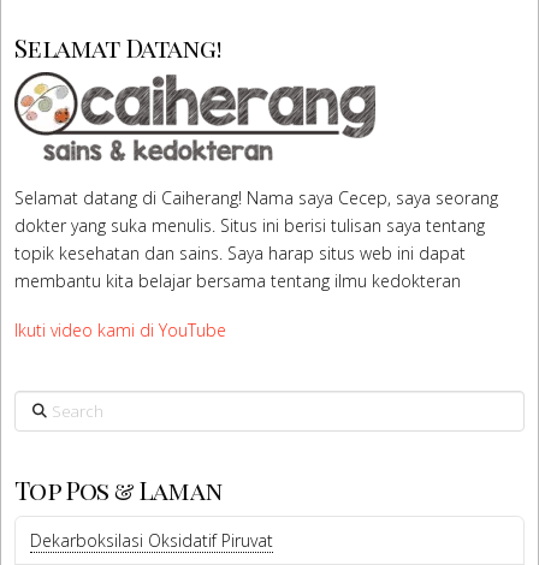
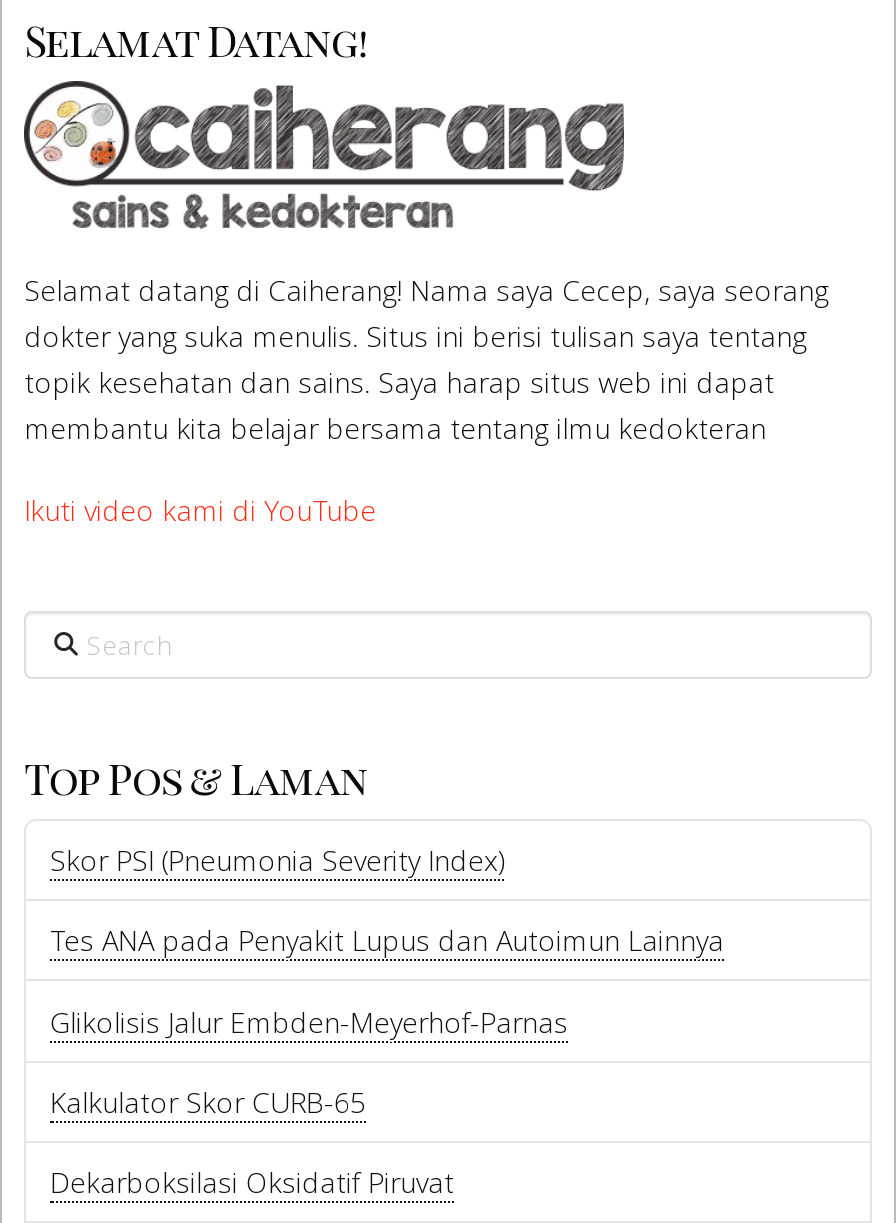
none -> [50,841,724,1120] Skor PSI (Pneumonia Severity Index) | Tes ANA pada Penyakit Lupus dan Autoimun Lainnya | Glikolisis Jalur Embden-Meyerhof-Parnas | Kalkulator Skor CURB-65

